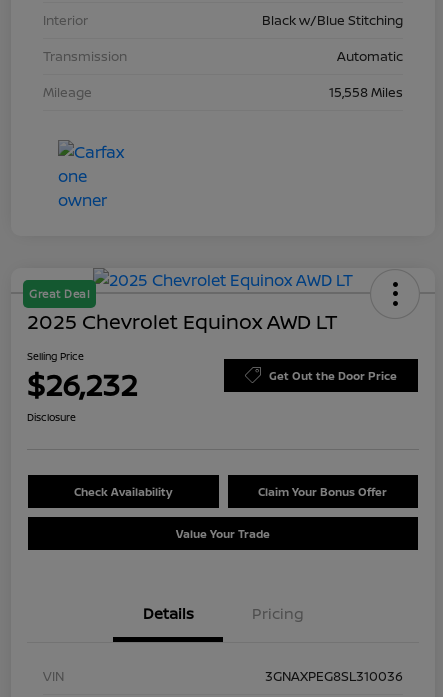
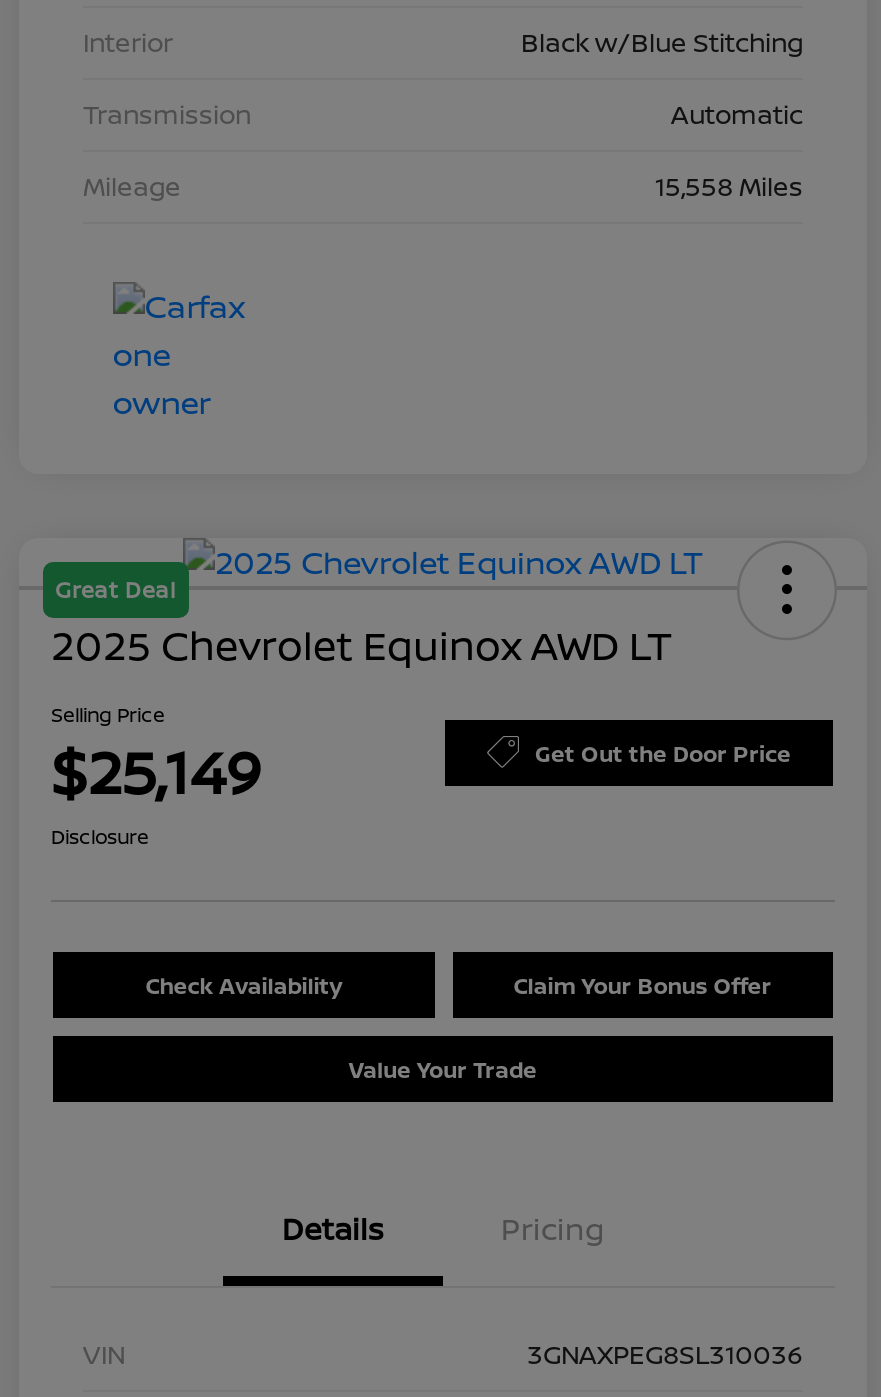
[27,364,137,405] $26,232 -> [51,730,261,812] $25,149

